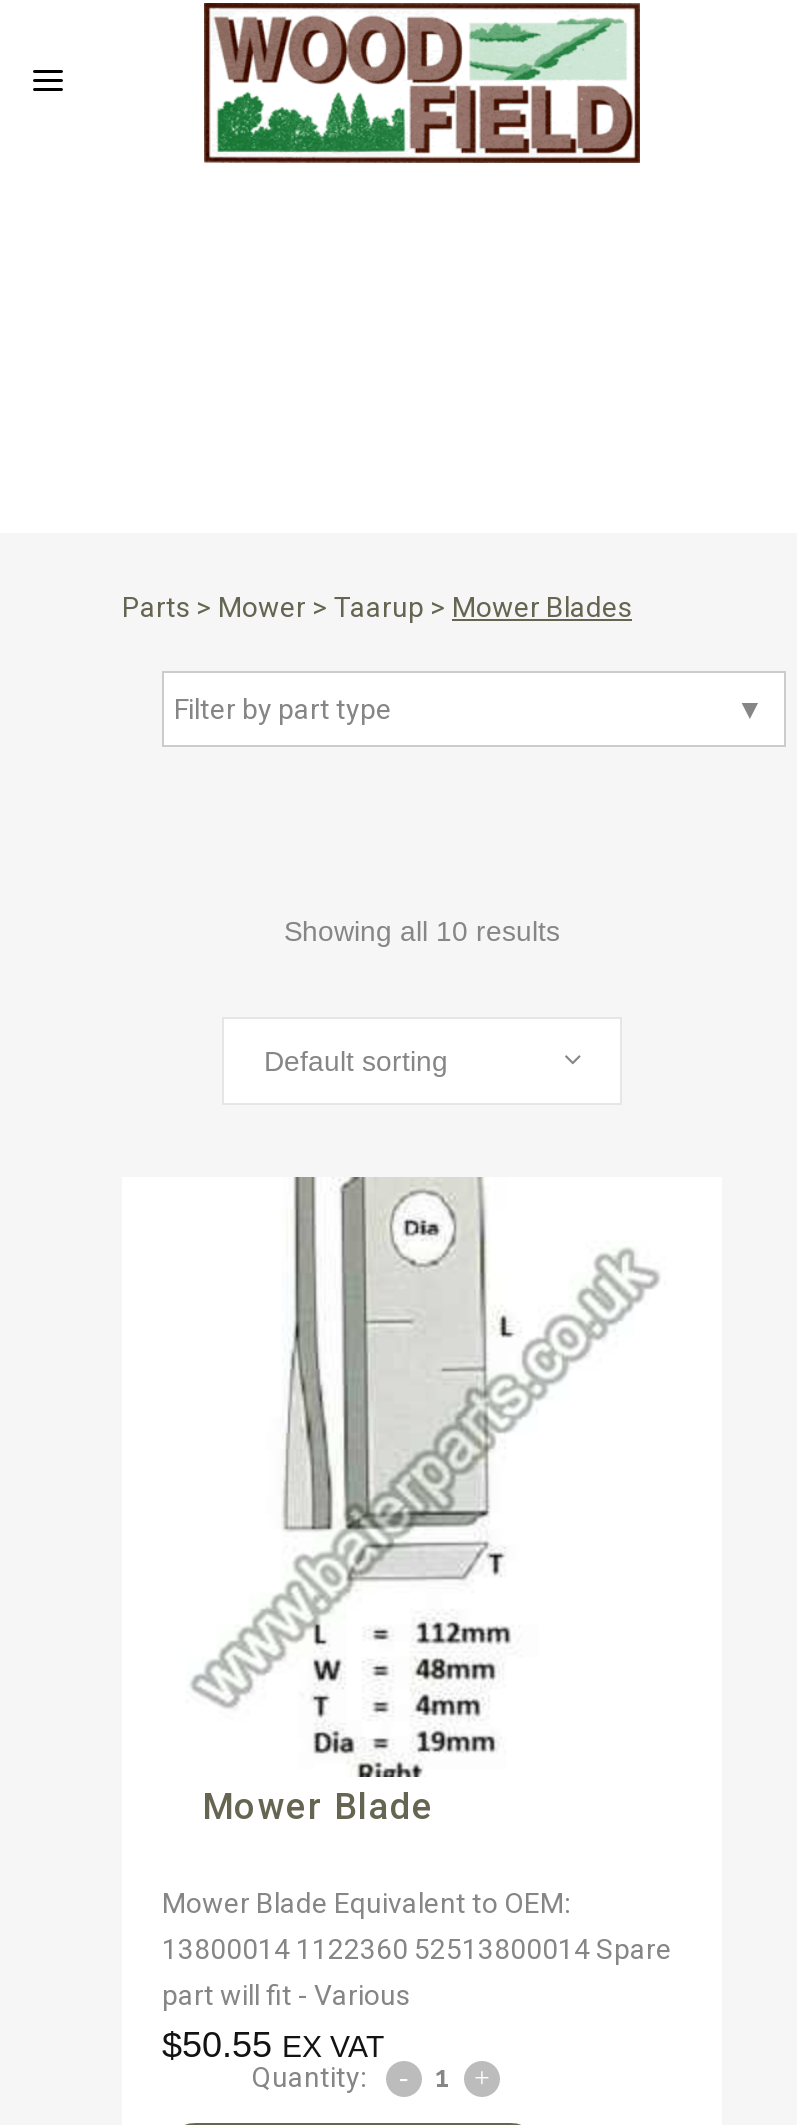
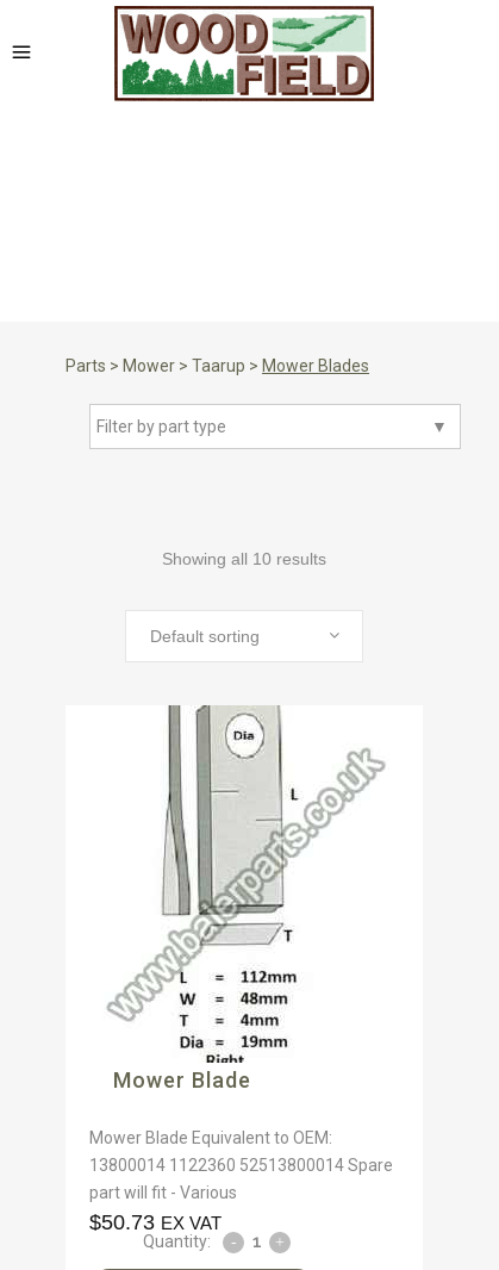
[162,2025,384,2065] $50.55 EX VAT -> [89,1210,222,1234] $50.73 EX VAT

